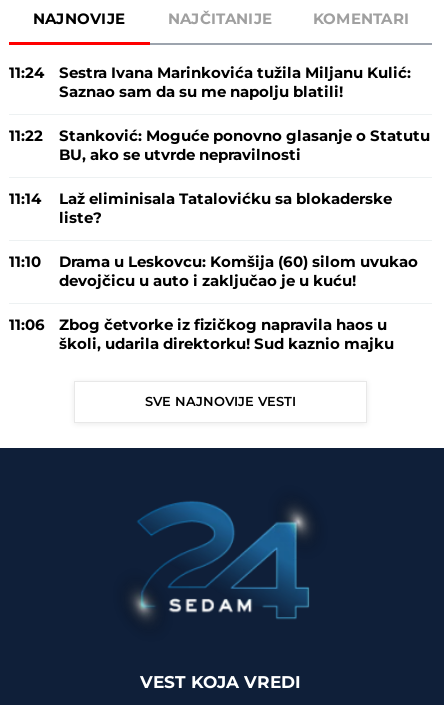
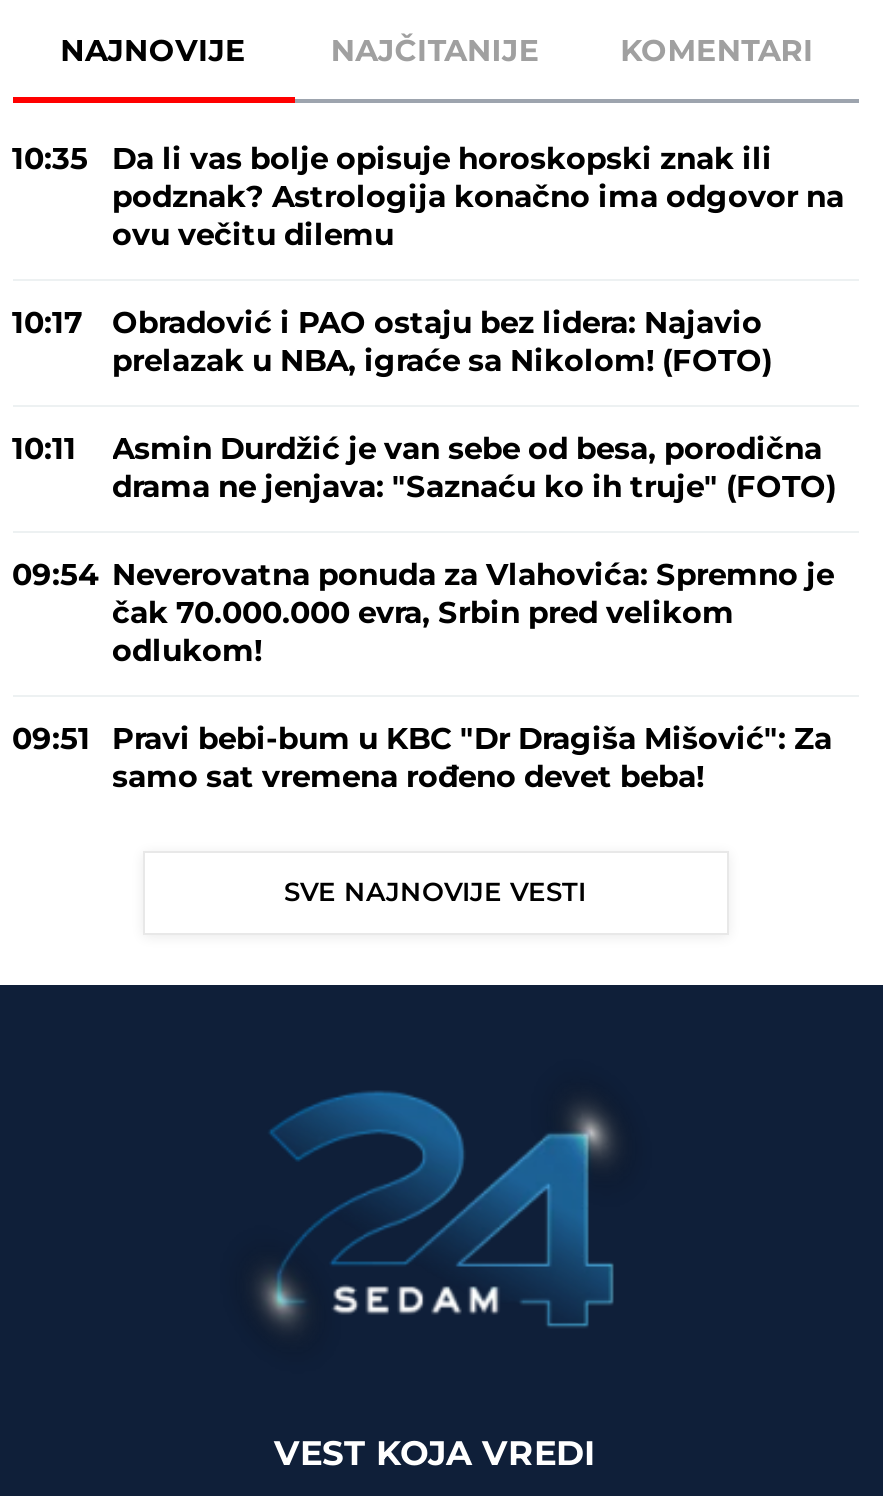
[8,62,43,85] 11:24 -> [12,138,88,184] 10:35
[58,62,410,104] Sestra Ivana Marinkovića tužila Miljanu Kulić: | Saznao sam da su me napolju blatili! -> [112,138,844,260] Da li vas bolje opisuje horoskopski znak ili | podznak? Astrologija konačno ima odgovor na | ovu večitu dilemu
[8,125,42,148] 11:22 -> [12,302,82,348] 10:17
[58,125,429,167] Stanković: Moguće ponovno glasanje o Statutu | BU, ako se utvrde nepravilnosti -> [112,302,772,386] Obradović i PAO ostaju bez lidera: Najavio | prelazak u NBA, igraće sa Nikolom! (FOTO)
[8,188,40,211] 11:14 -> [12,428,76,474] 10:11
[58,188,391,230] Laž eliminisala Tatalovićku sa blokaderske | liste? -> [112,428,836,512] Asmin Durdžić je van sebe od besa, porodična | drama ne jenjava: "Saznaću ko ih truje" (FOTO)
[8,251,40,274] 11:10 -> [12,554,98,600] 09:54
[58,251,417,293] Drama u Leskovcu: Komšija (60) silom uvukao | devojčicu u auto i zaključao je u kuću! -> [112,554,834,676] Neverovatna ponuda za Vlahovića: Spremno je | čak 70.000.000 evra, Srbin pred velikom | odlukom!
[8,314,44,337] 11:06 -> [12,718,90,764] 09:51
[58,314,393,356] Zbog četvorke iz fizičkog napravila haos u | školi, udarila direktorku! Sud kaznio majku -> [112,718,832,802] Pravi bebi-bum u KBC "Dr Dragiša Mišović": Za | samo sat vremena rođeno devet beba!

